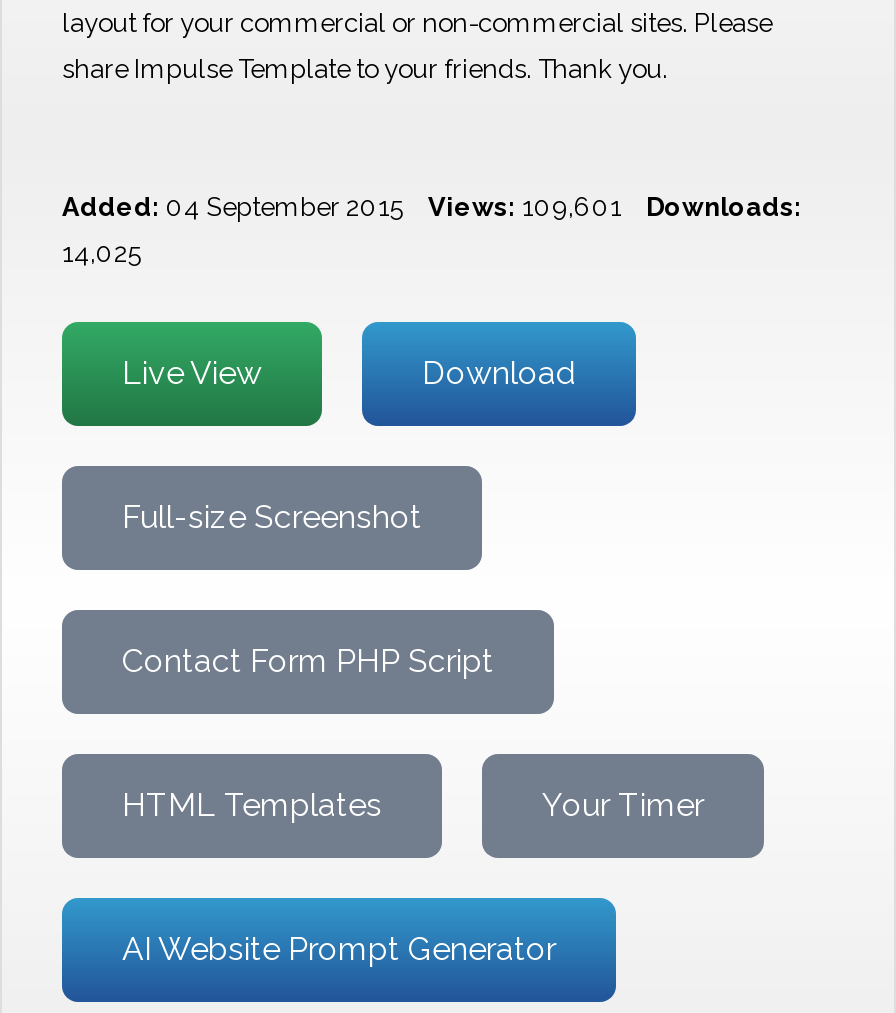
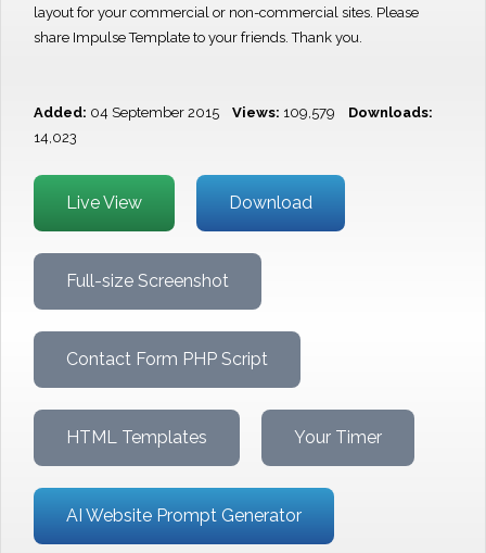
[428,192,802,222] Views: 109,601 Downloads: -> [232,104,433,120] Views: 109,579 Downloads:
[62,238,142,268] 14,025 -> [34,129,77,145] 14,023

